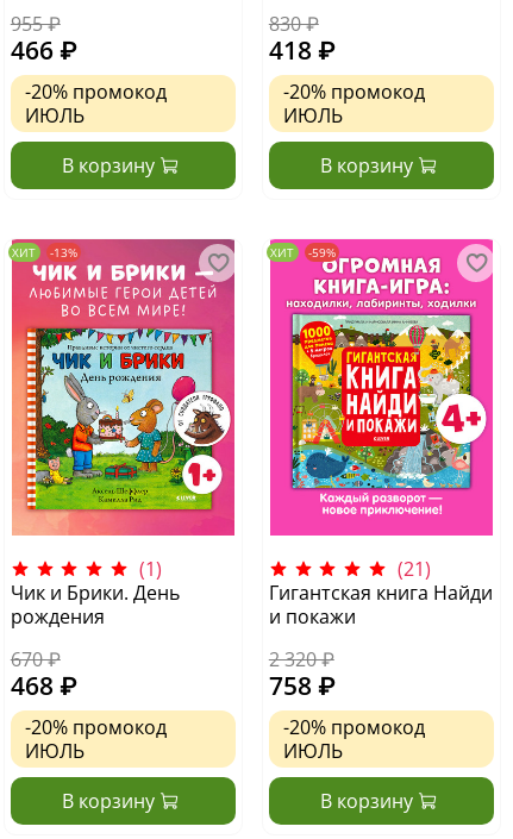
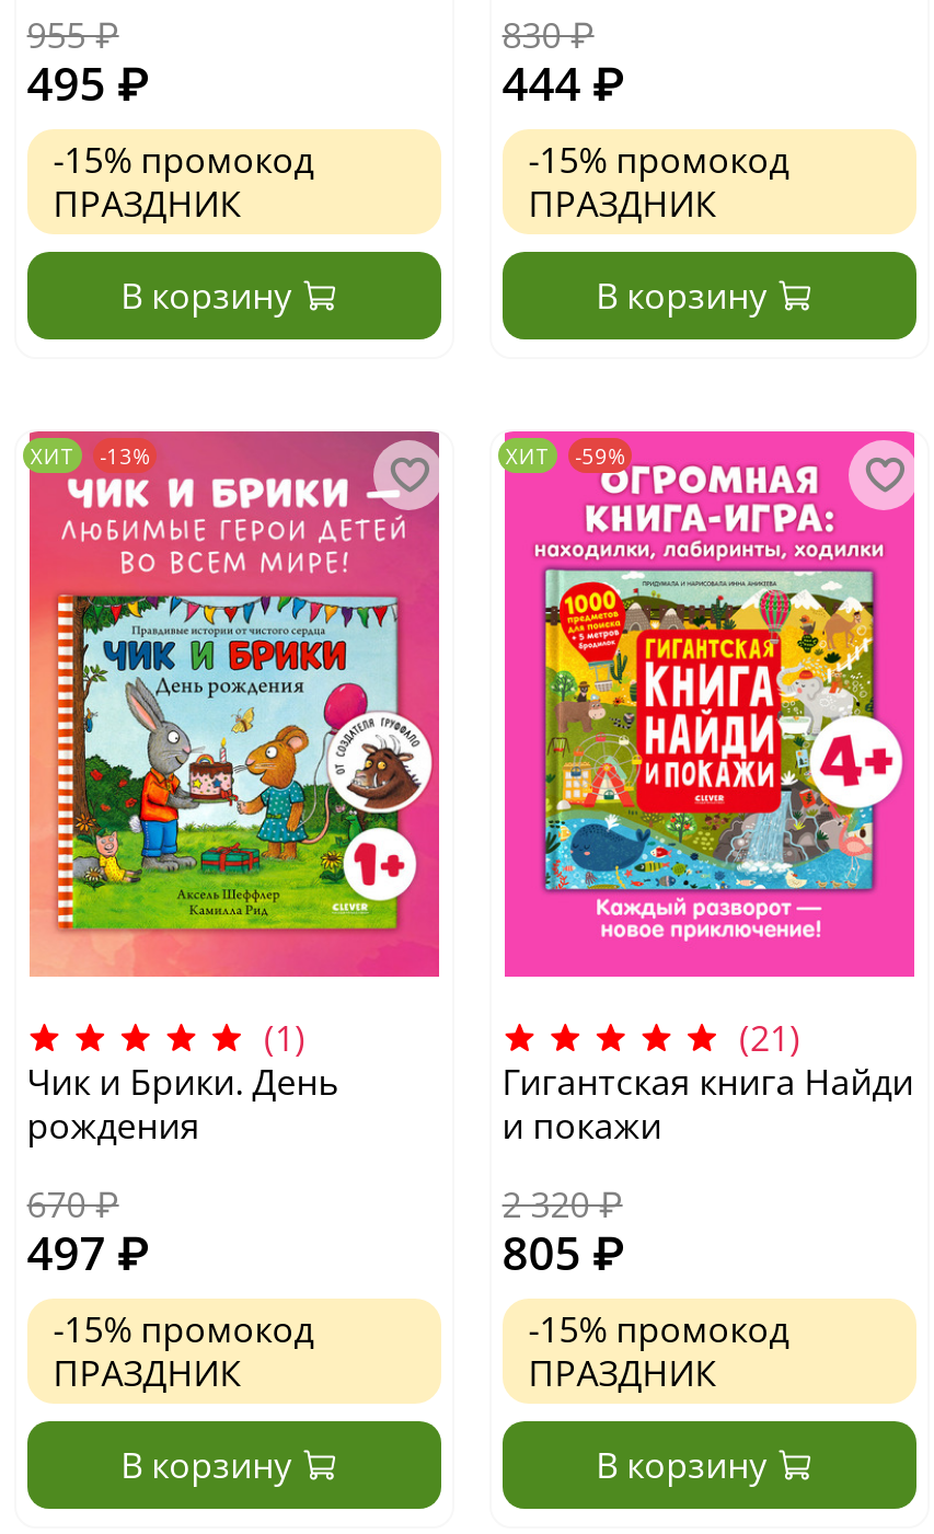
[10,34,171,129] 466 ₽ | -20% промокод | ИЮЛЬ -> [27,53,323,228] 495 ₽ | -15% промокод | ПРАЗДНИК
[269,34,429,129] 418 ₽ | -20% промокод | ИЮЛЬ -> [502,53,798,228] 444 ₽ | -15% промокод | ПРАЗДНИК
[10,668,171,764] 468 ₽ | -20% промокод | ИЮЛЬ -> [27,1221,323,1396] 497 ₽ | -15% промокод | ПРАЗДНИК
[269,668,429,764] 758 ₽ | -20% промокод | ИЮЛЬ -> [502,1221,798,1396] 805 ₽ | -15% промокод | ПРАЗДНИК

